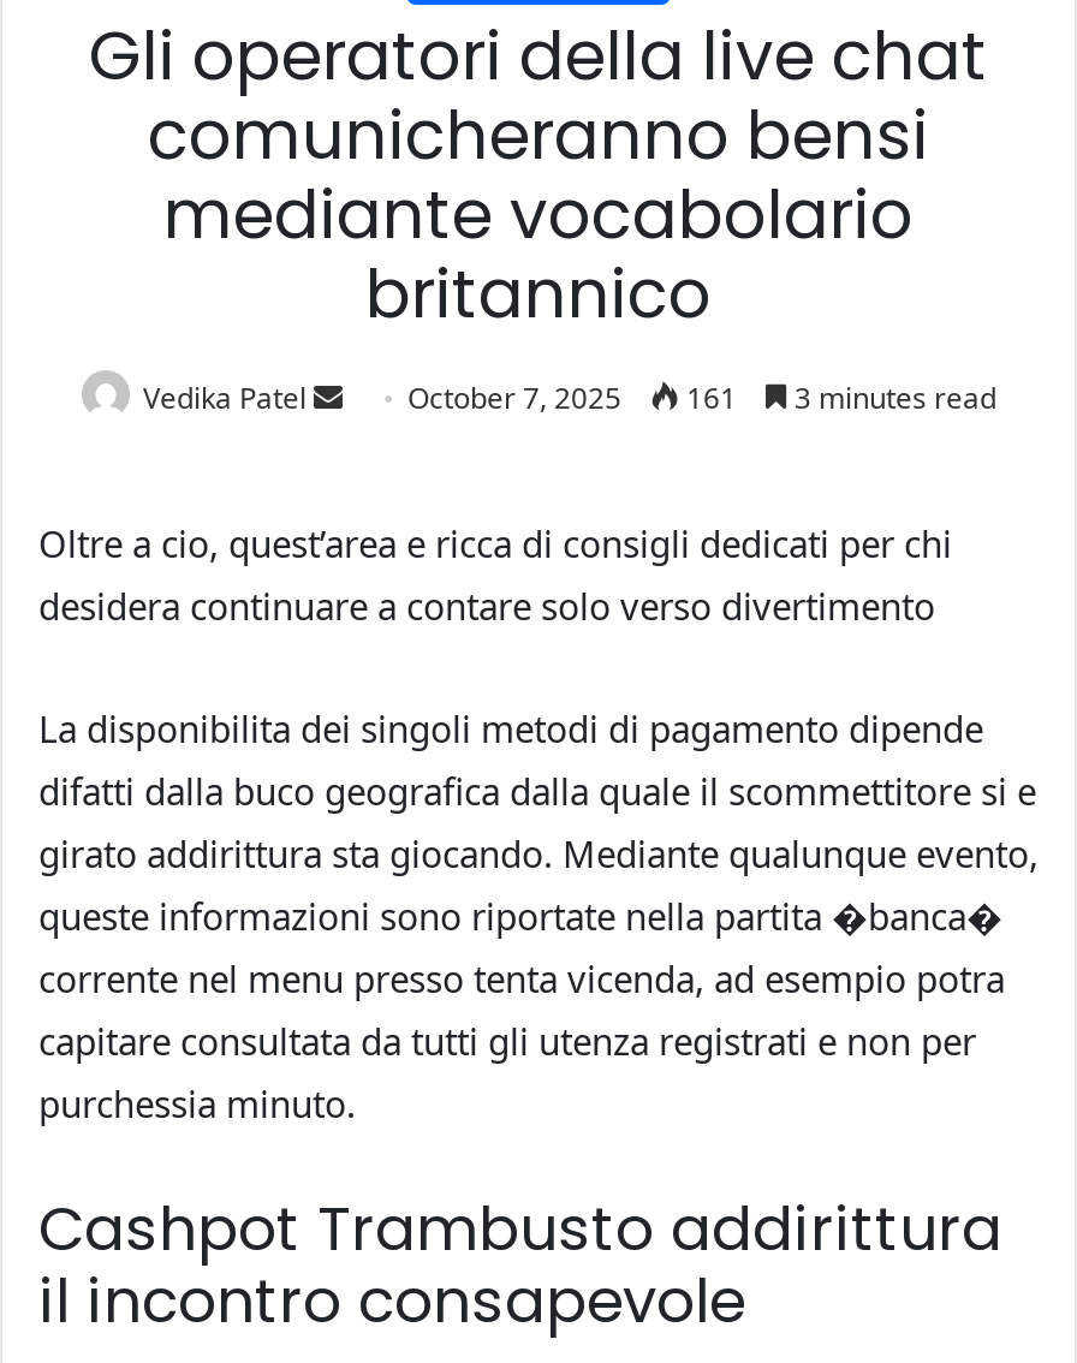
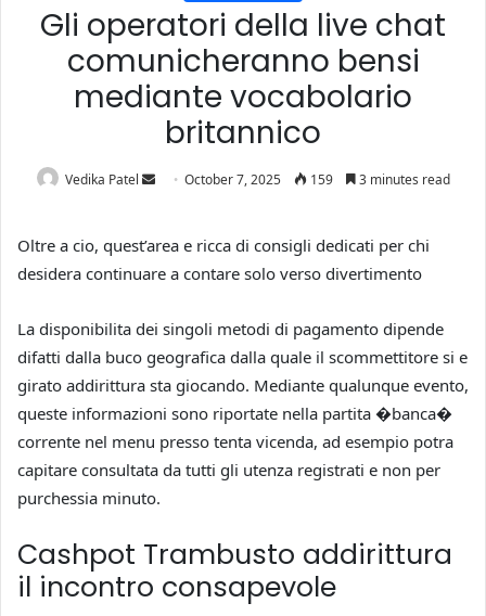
[407,377,996,418] October 7, 2025 161 3 minutes read -> [184,170,450,189] October 7, 2025 159 3 minutes read

